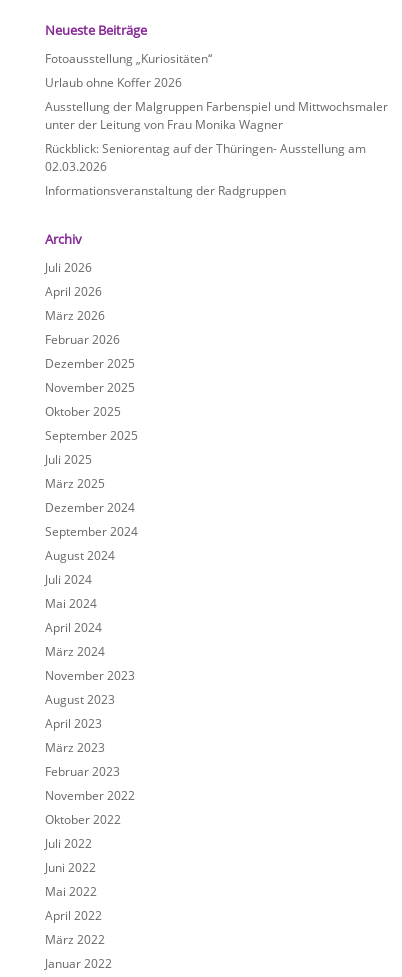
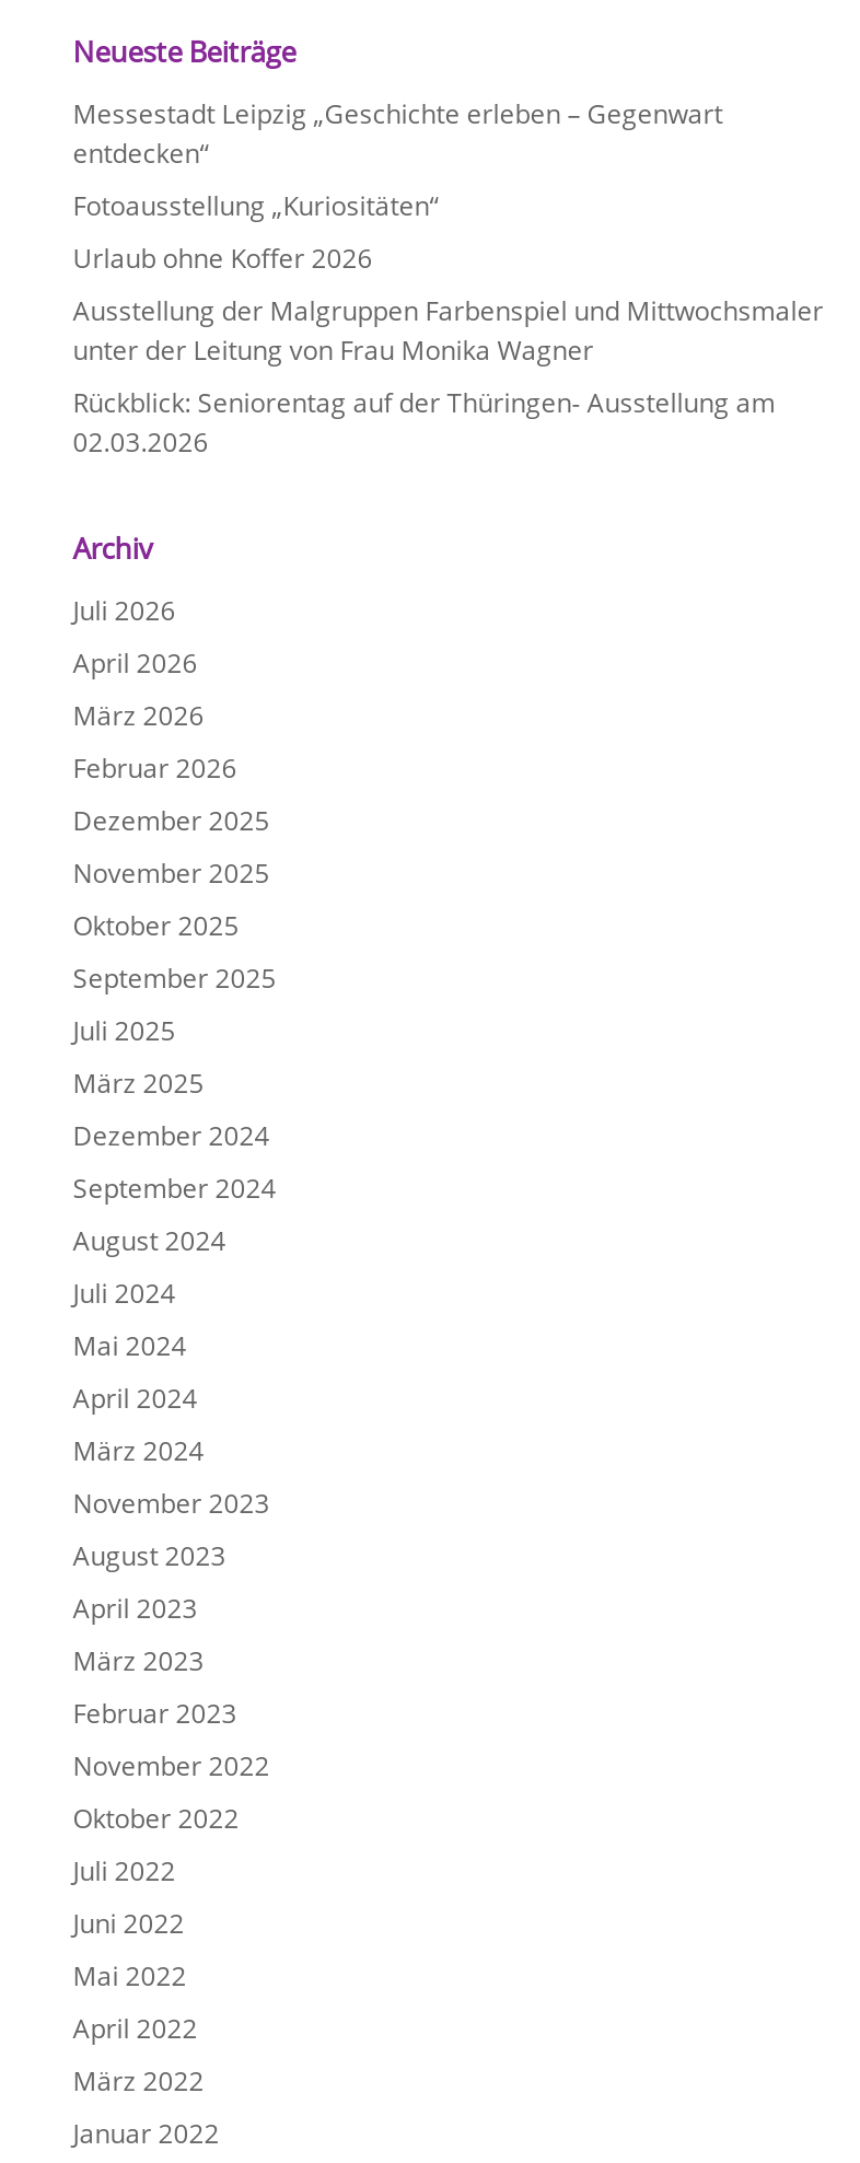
none -> [73,96,723,172] Messestadt Leipzig „Geschichte erleben – Gegenwart | entdecken“
moved [45,50,388,175] -> [73,188,823,461]: Fotoausstellung „Kuriositäten“ | Urlaub ohne Koffer 2026 | Ausstellung der Malgruppen Farbenspiel und Mittwochsmaler | unter der Leitung von Frau Monika Wagner | Rückblick: Seniorentag auf der Thüringen- Ausstellung am | 02.03.2026
[45,182,286,199] Informationsveranstaltung der Radgruppen -> none

